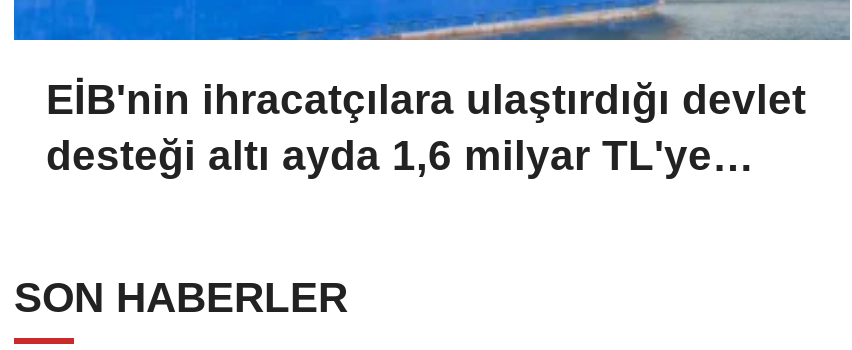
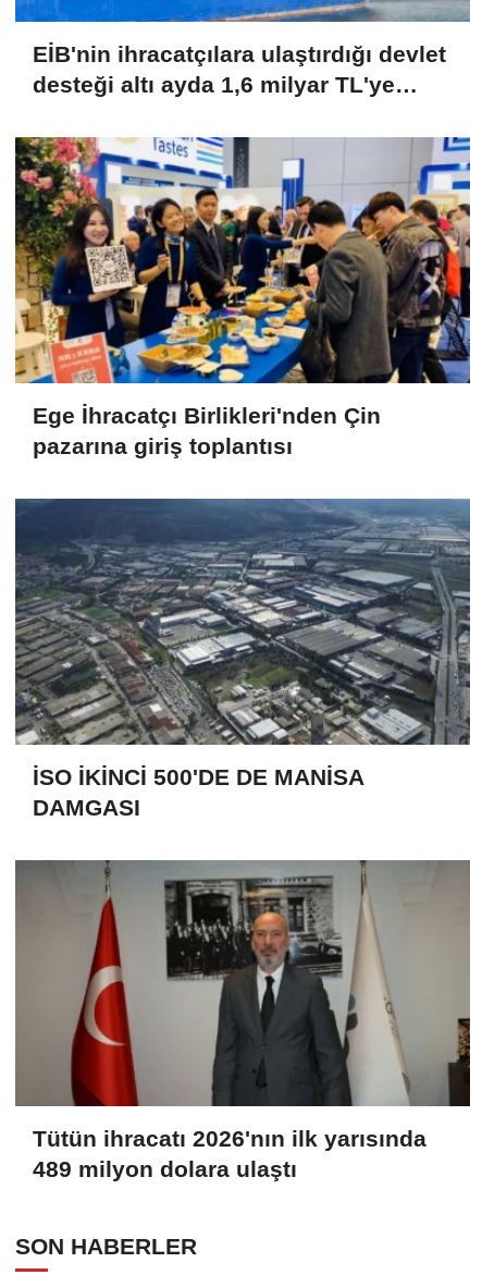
none -> [14,136,471,459] [image] | Ege İhracatçı Birlikleri'nden Çin | pazarına giriş toplantısı
none -> [14,498,470,820] [image] | İSO İKİNCİ 500'DE DE MANİSA | DAMGASI
none -> [14,859,471,1182] [image] | Tütün ihracatı 2026'nın ilk yarısında | 489 milyon dolara ulaştı

